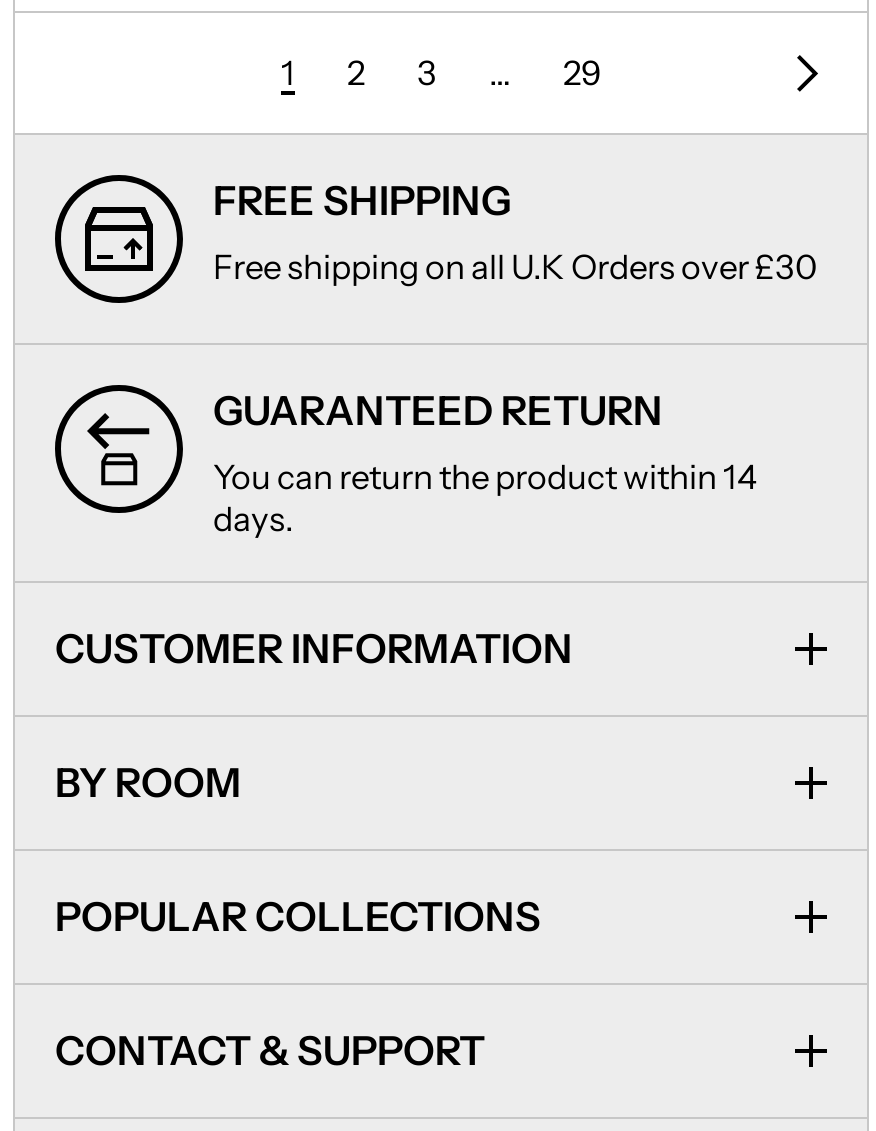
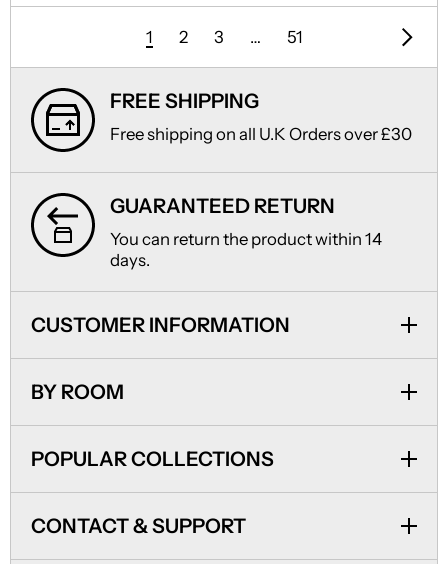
[563,53,601,93] 29 -> [286,27,302,47] 51

